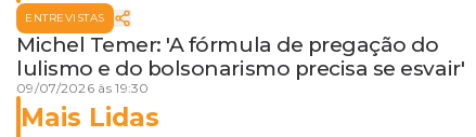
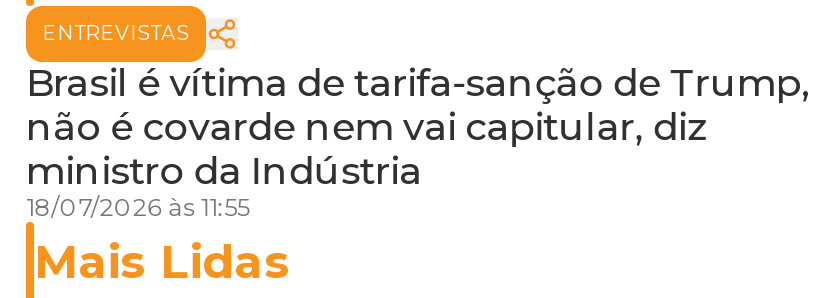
[16,33,464,97] Michel Temer: 'A fórmula de pregação do | lulismo e do bolsonarismo precisa se esvair' | 09/07/2026 às 19:30 -> [26,61,810,223] Brasil é vítima de tarifa-sanção de Trump, | não é covarde nem vai capitular, diz | ministro da Indústria | 18/07/2026 às 11:55

